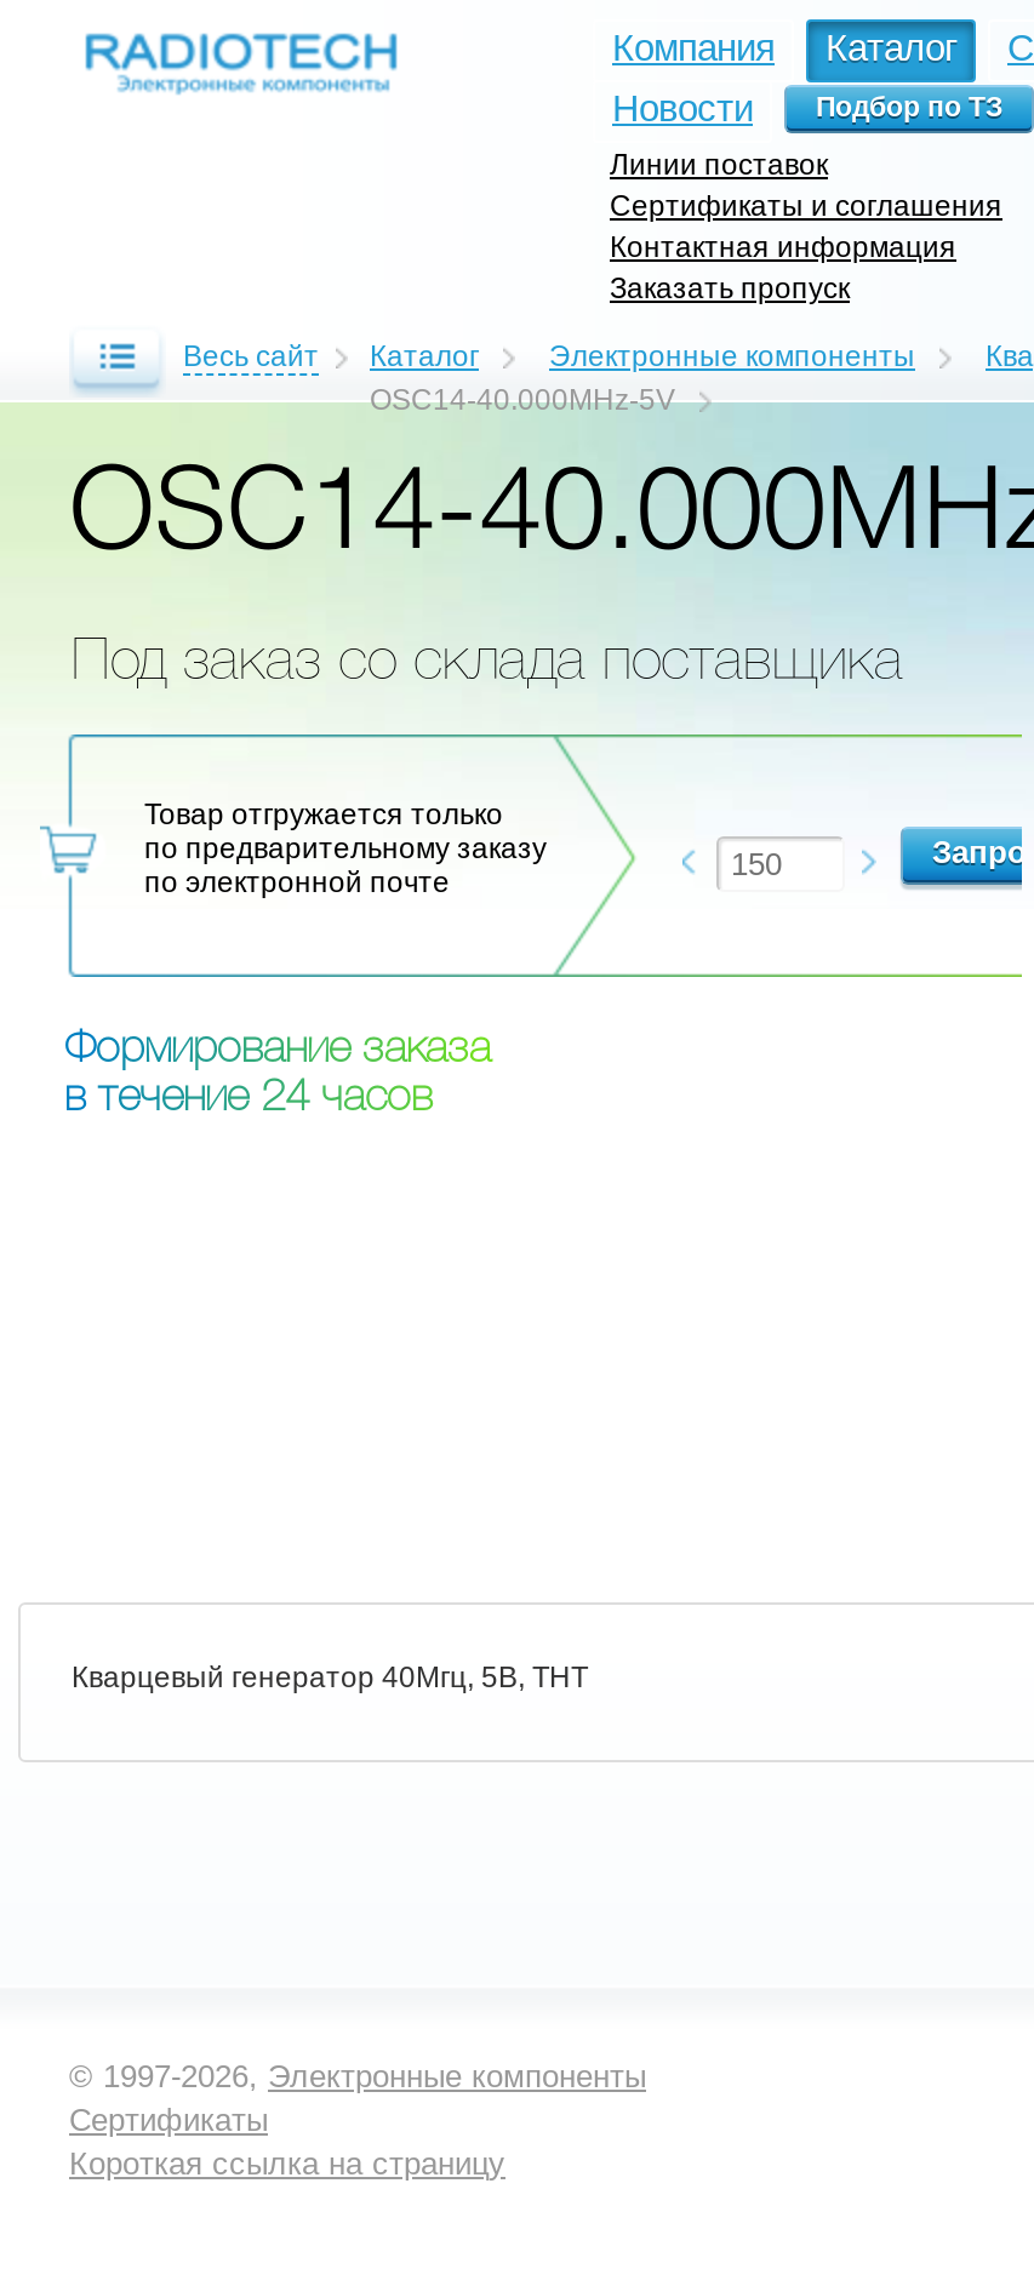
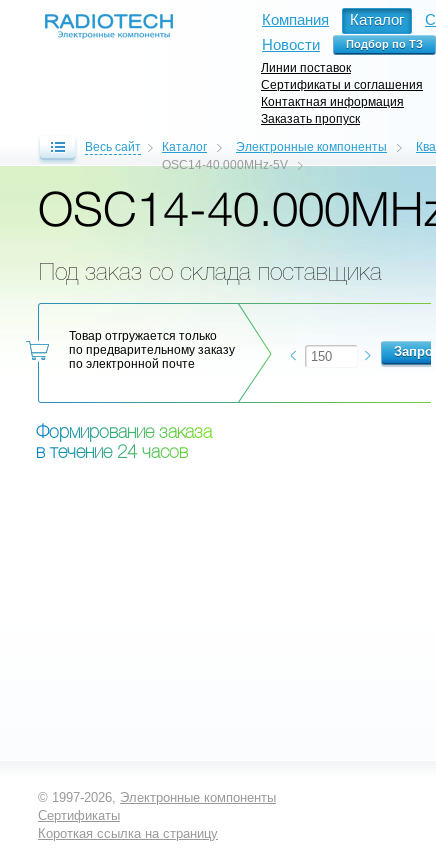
[72,1661,588,1694] Кварцевый генератор 40Мгц, 5В, THT -> none

